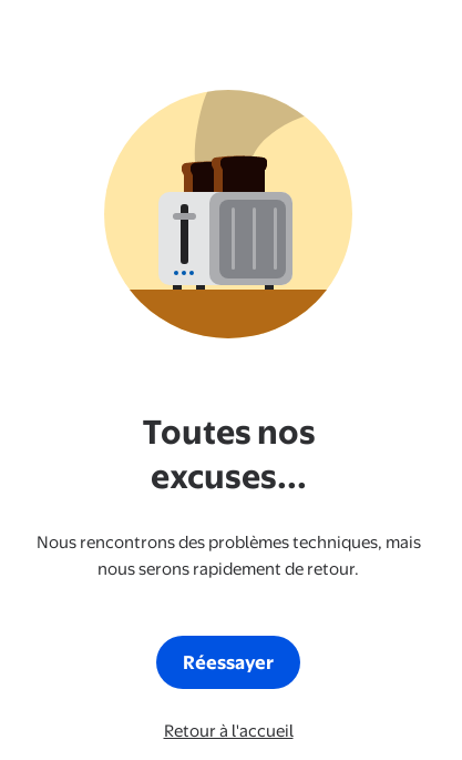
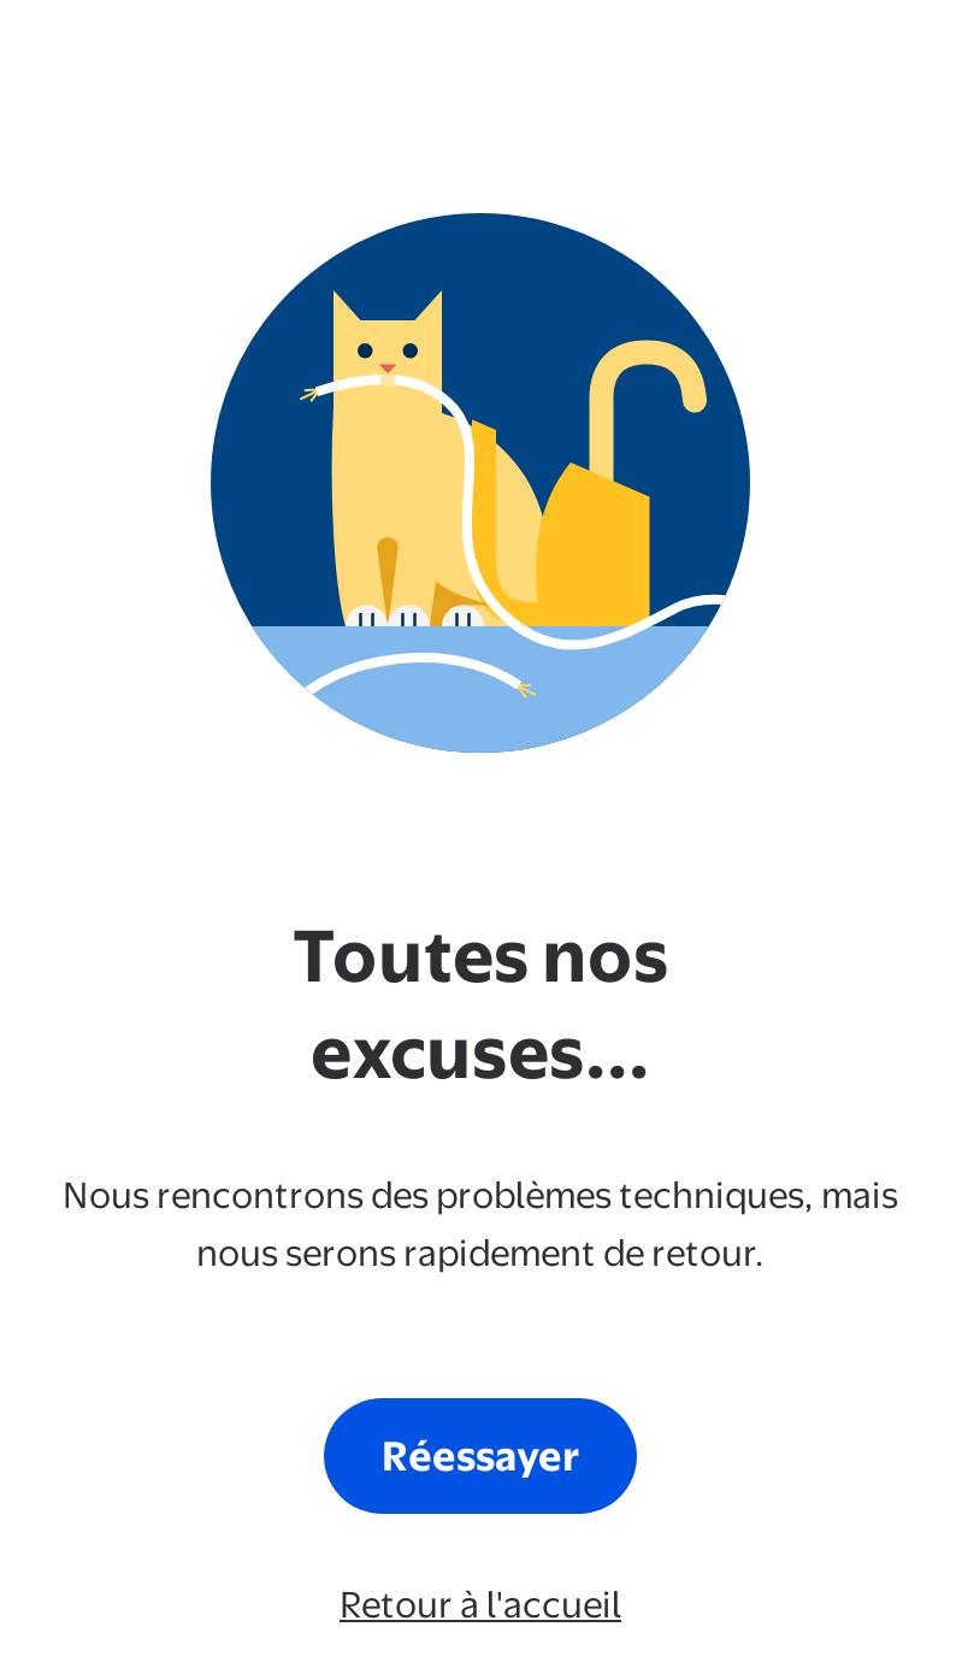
[104,90,352,340] [image] -> [208,211,752,755] [image]

